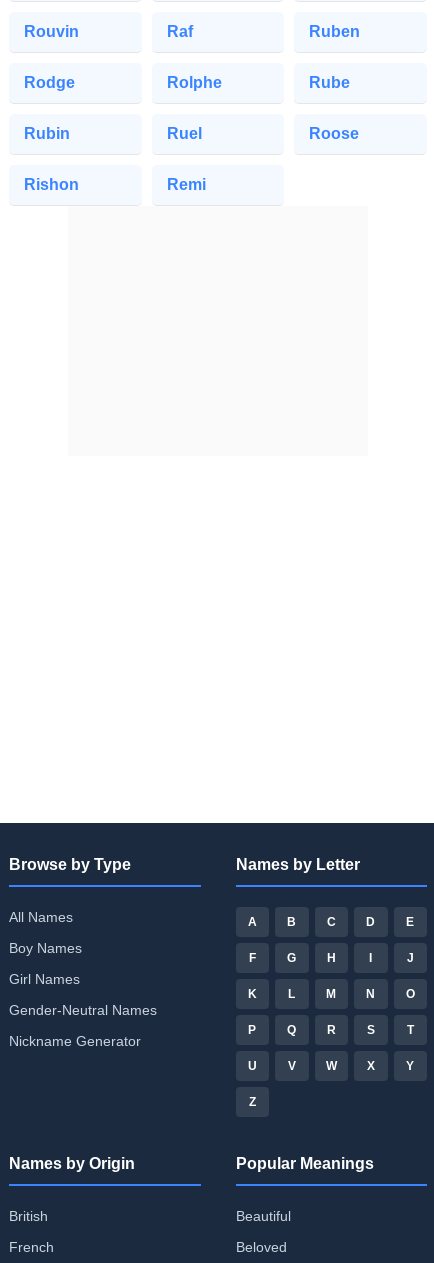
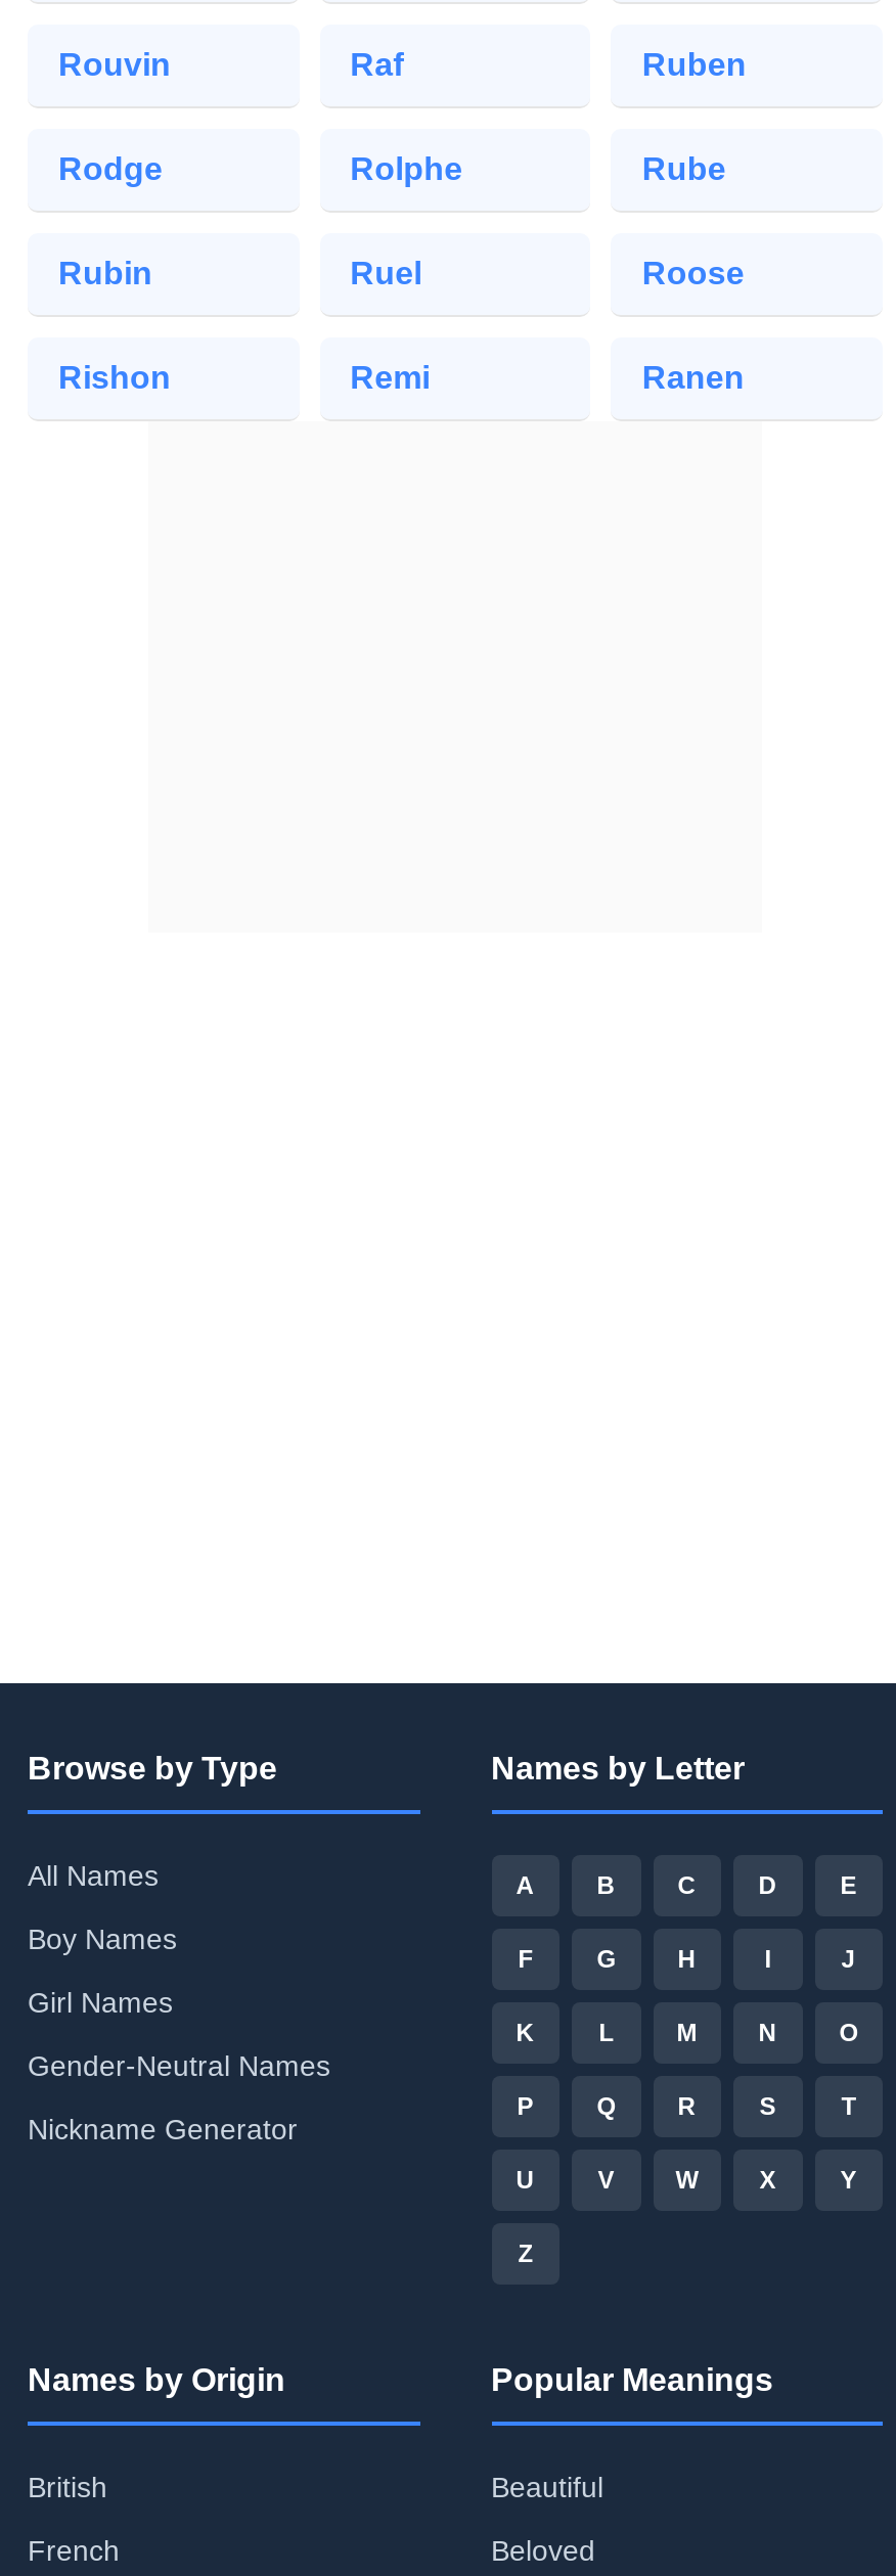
none -> [642,359,744,394] Ranen

